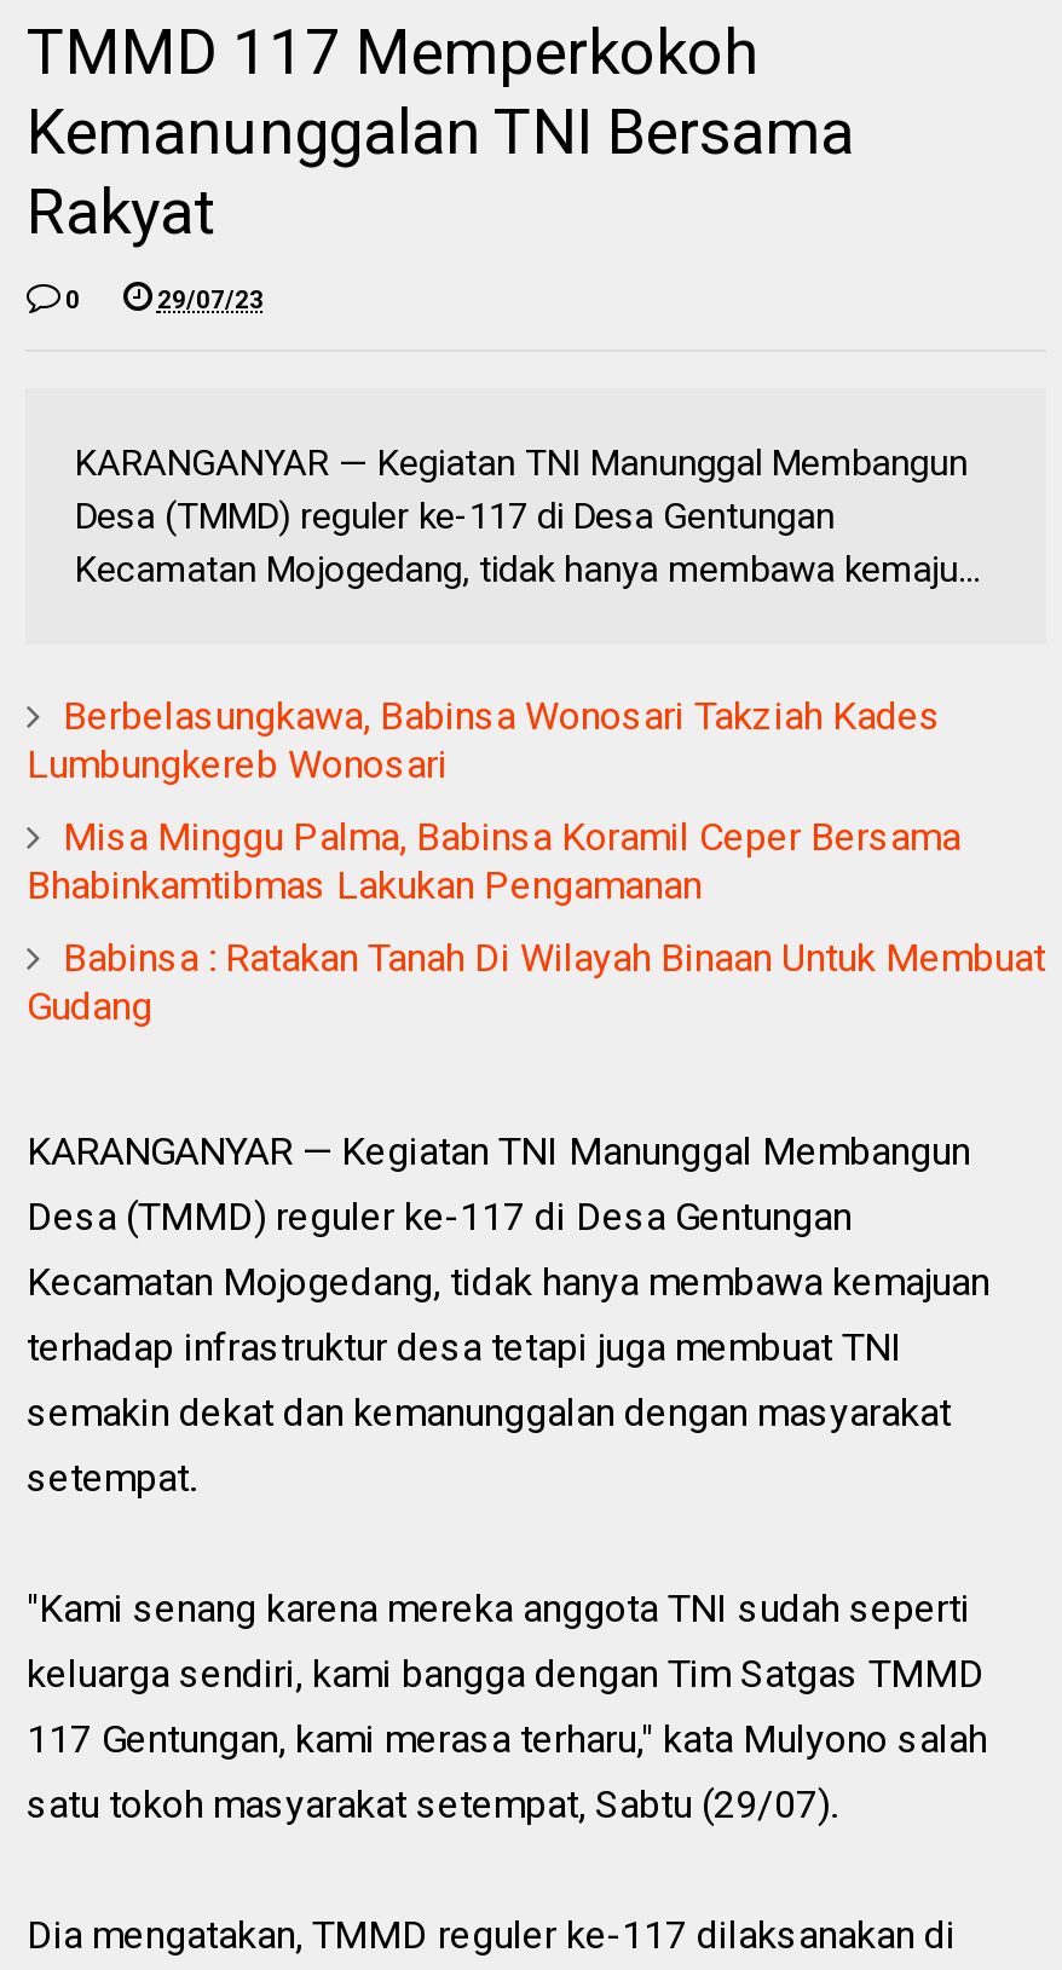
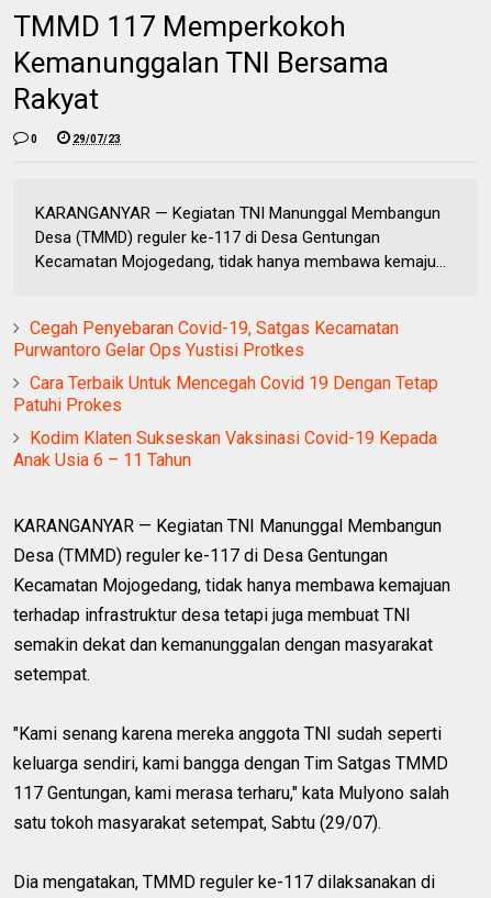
[26,692,941,787] Berbelasungkawa, Babinsa Wonosari Takziah Kades | Lumbungkereb Wonosari -> [14,317,399,360] Cegah Penyebaran Covid-19, Satgas Kecamatan | Purwantoro Gelar Ops Yustisi Protkes
[26,813,960,908] Misa Minggu Palma, Babinsa Koramil Ceper Bersama | Bhabinkamtibmas Lakukan Pengamanan -> [14,372,439,415] Cara Terbaik Untuk Mencegah Covid 19 Dengan Tetap | Patuhi Prokes
[26,934,1045,1029] Babinsa : Ratakan Tanah Di Wilayah Binaan Untuk Membuat | Gudang -> [14,427,438,470] Kodim Klaten Sukseskan Vaksinasi Covid-19 Kepada | Anak Usia 6 – 11 Tahun

